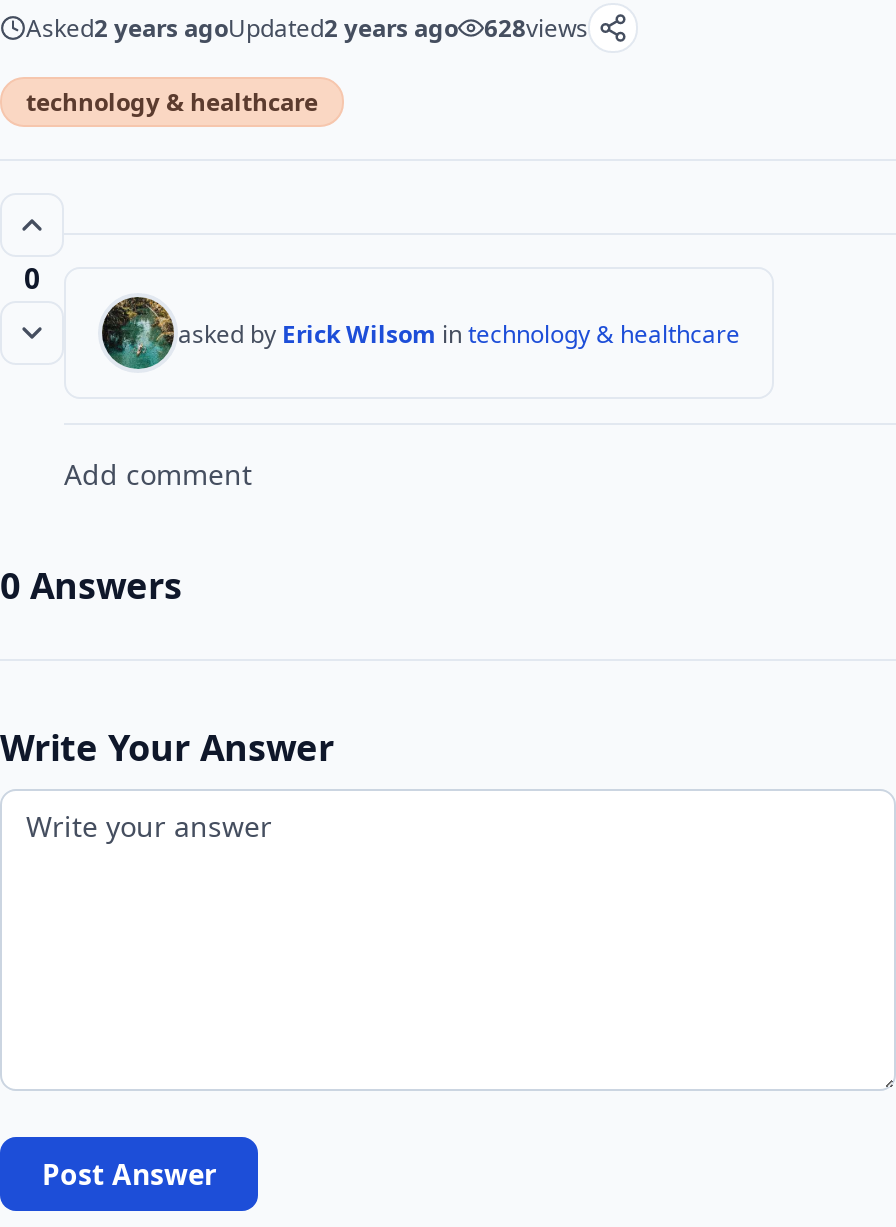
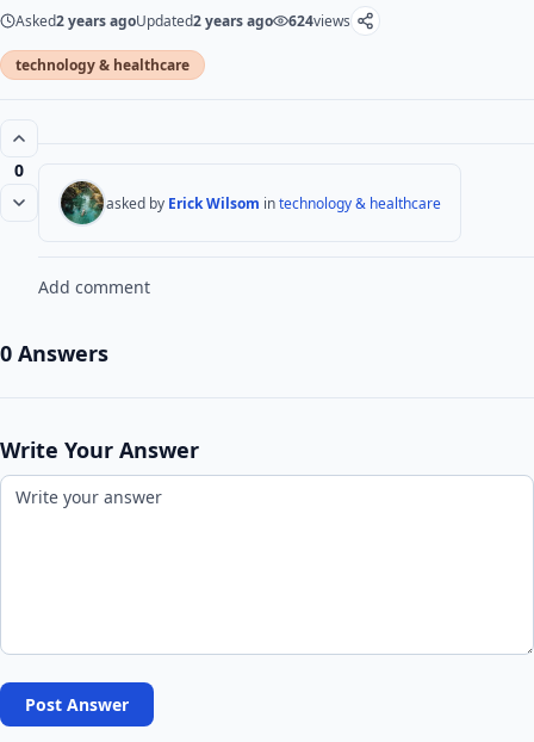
[26,11,588,45] Asked2 years agoUpdated2 years ago 628views -> [15,11,350,31] Asked2 years agoUpdated2 years ago 624views

